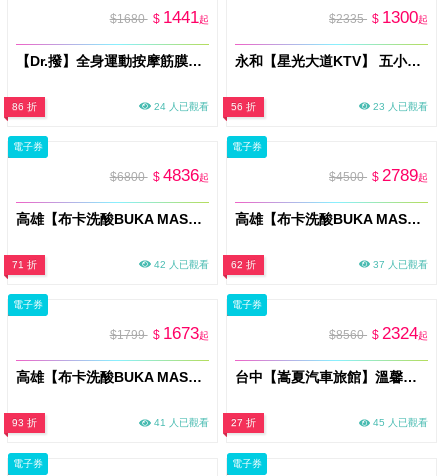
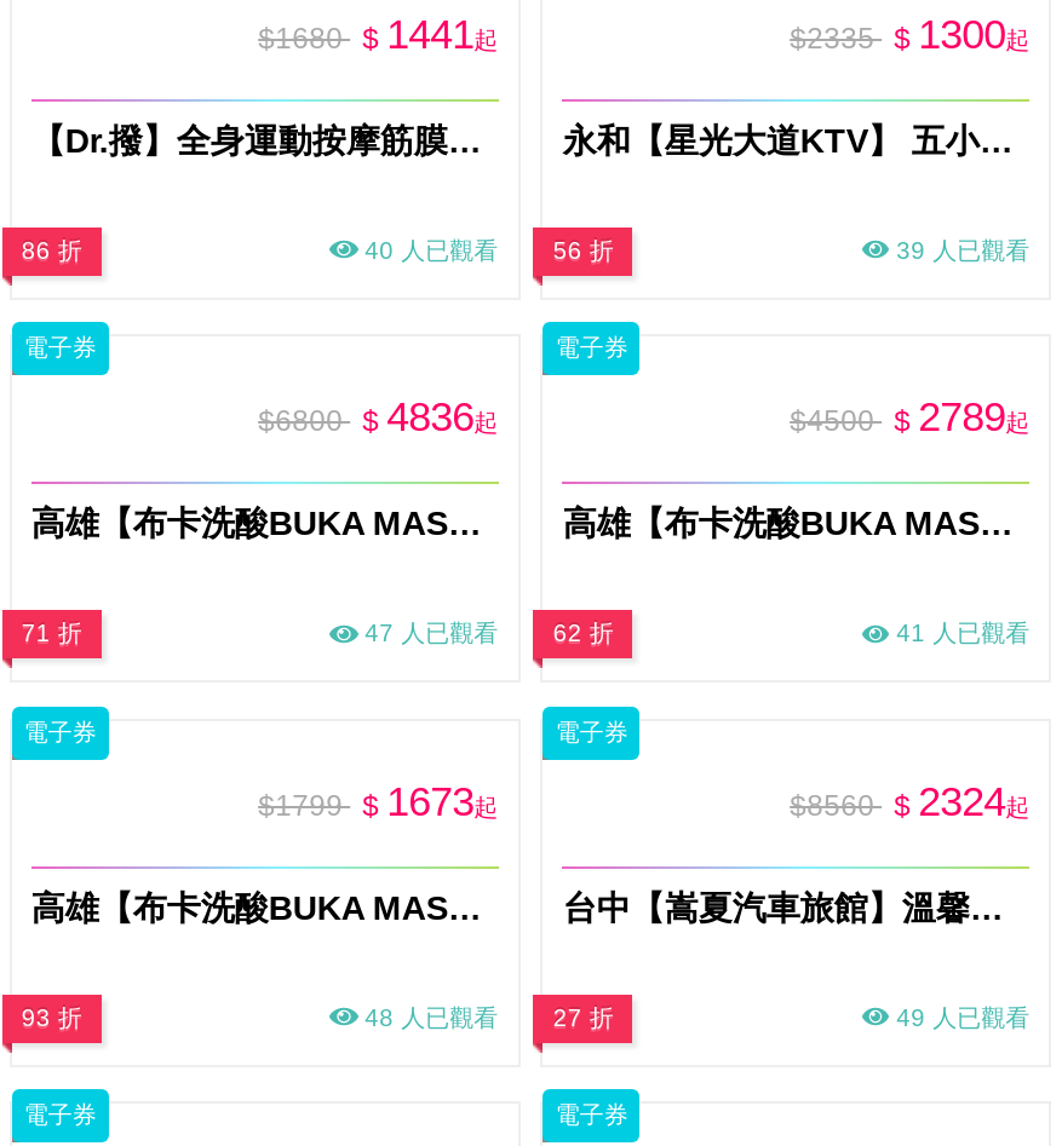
[151,101,209,112] 24 人已觀看 -> [357,237,498,264] 40 人已觀看
[370,101,428,112] 23 人已觀看 -> [889,237,1030,264] 39 人已觀看
[151,259,209,270] 42 人已觀看 -> [357,621,498,647] 47 人已觀看
[370,259,428,270] 37 人已觀看 -> [889,621,1030,647] 41 人已觀看
[151,417,209,428] 41 人已觀看 -> [357,1004,498,1031] 48 人已觀看
[370,417,428,428] 45 人已觀看 -> [889,1004,1030,1031] 49 人已觀看

